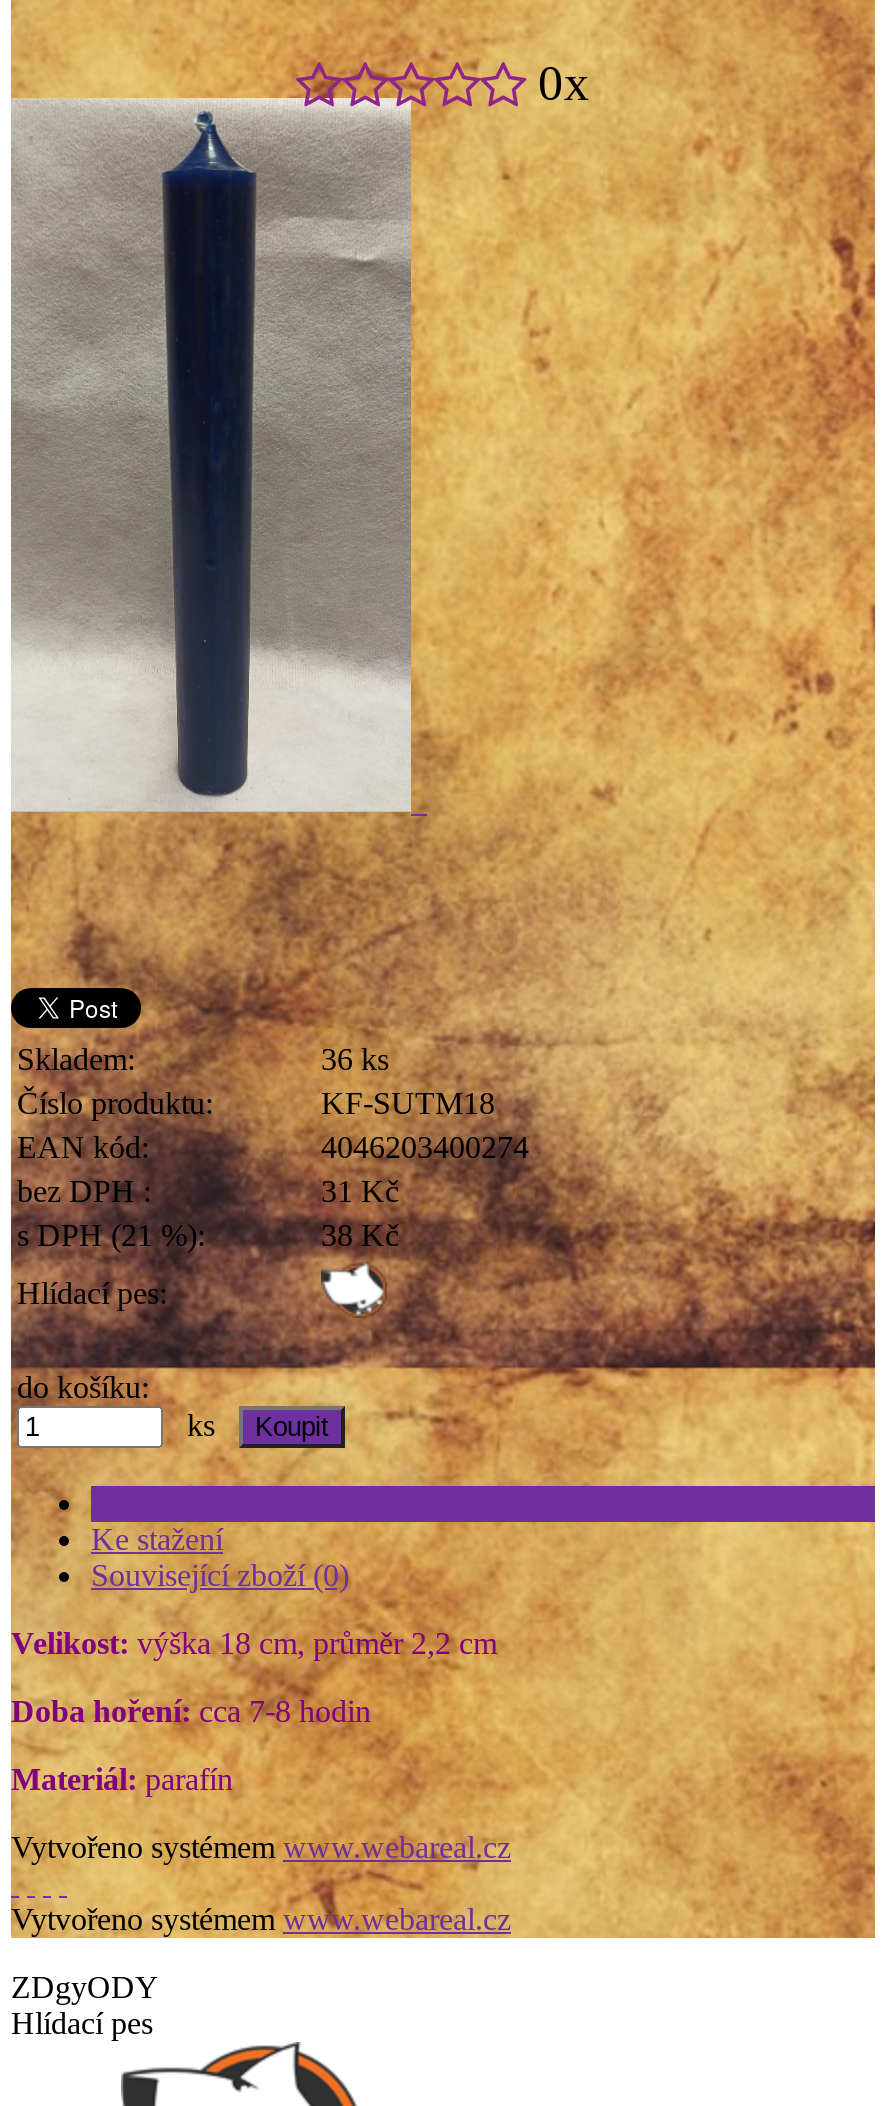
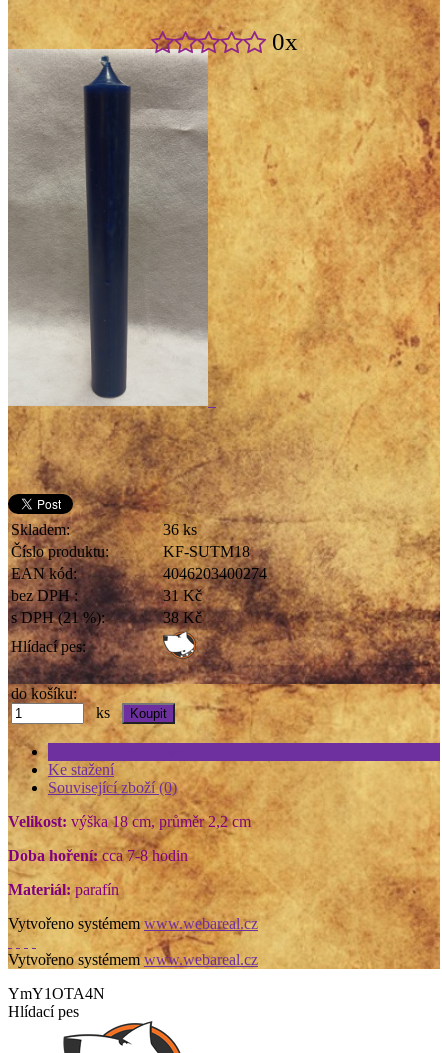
[11,1969,159,2003] ZDgyODY -> [8,985,105,1002] YmY1OTA4N

